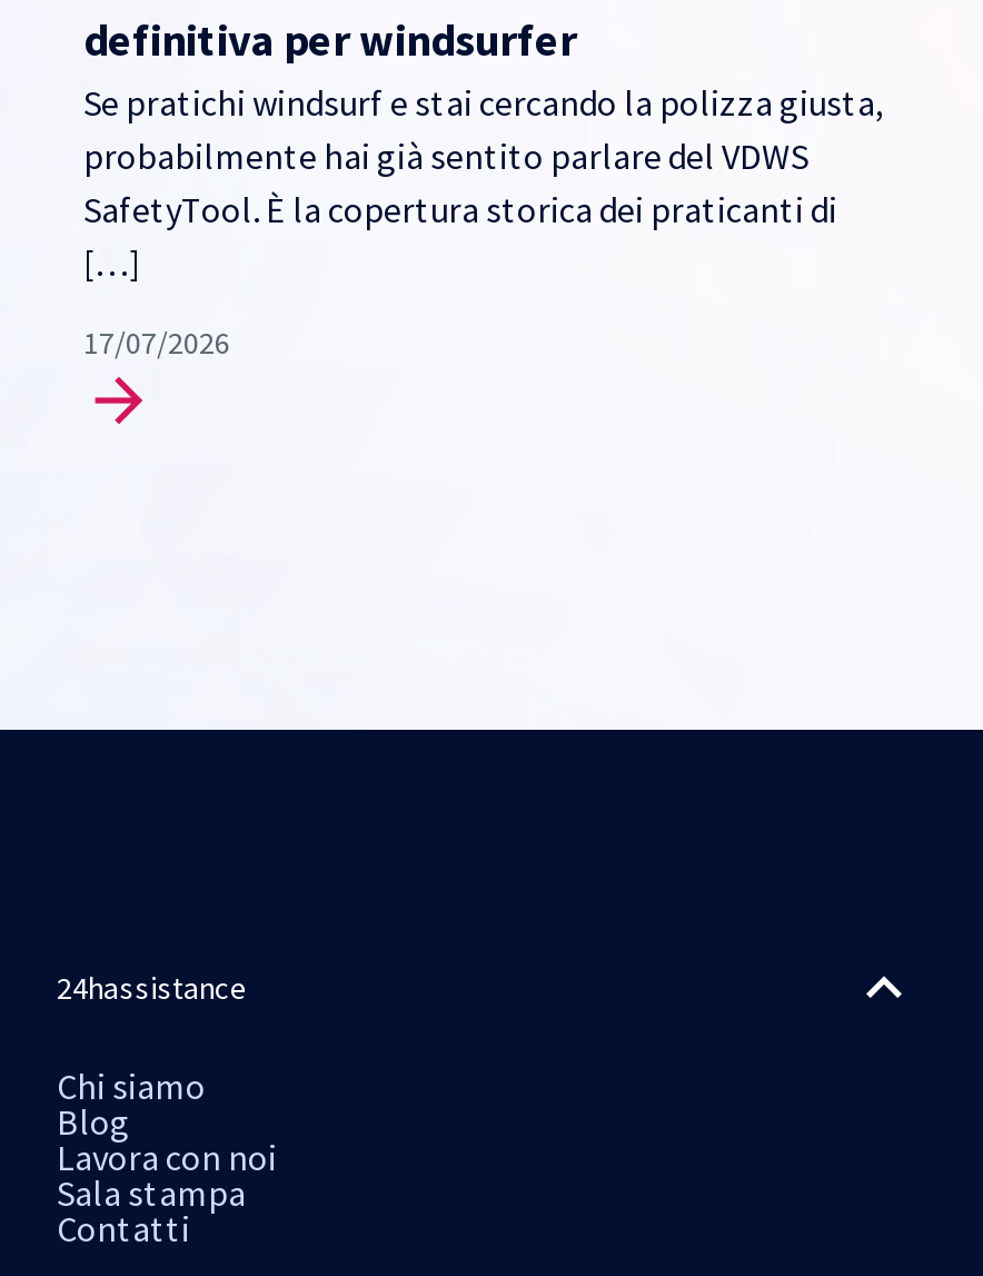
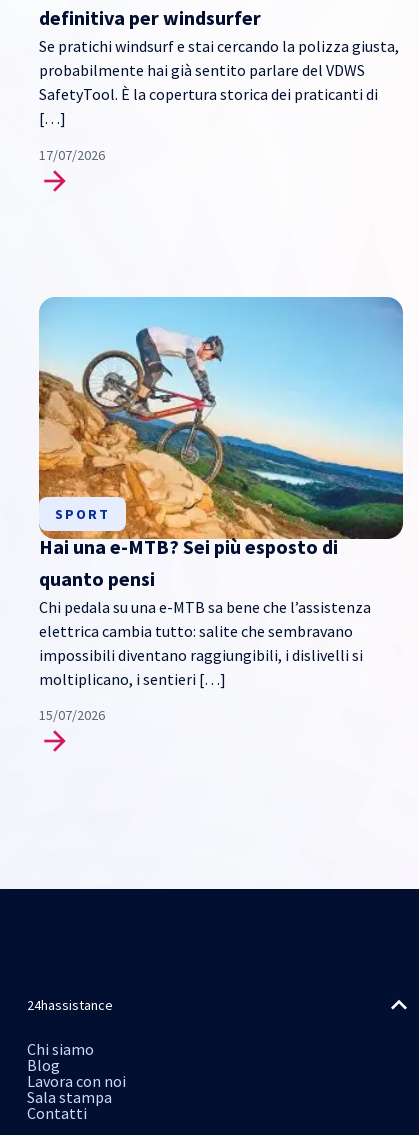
none -> [38,296,404,724] [image] | SPORT | Hai una e-MTB? Sei più esposto di | quanto pensi | Chi pedala su una e-MTB sa bene che l’assistenza | elettrica cambia tutto: salite che sembravano | impossibili diventano raggiungibili, i dislivelli si | moltiplicano, i sentieri […] | 15/07/2026

